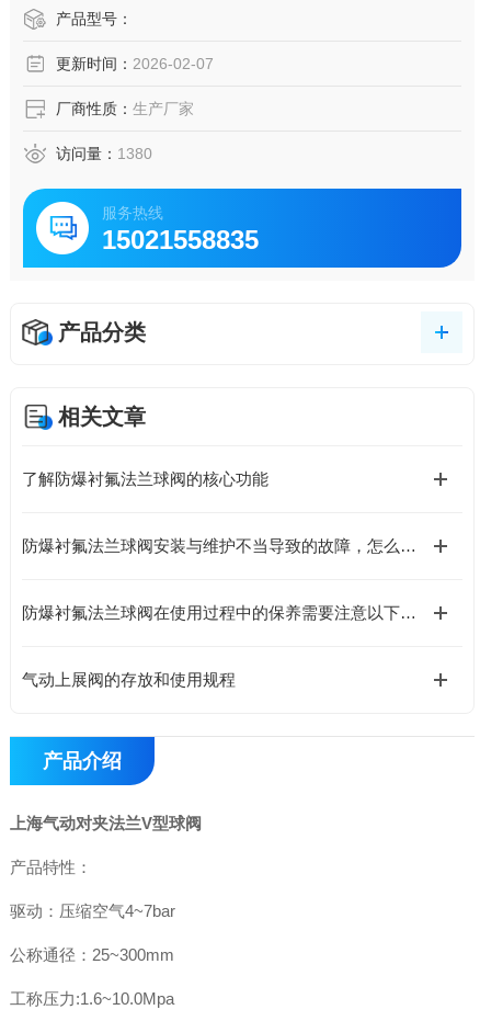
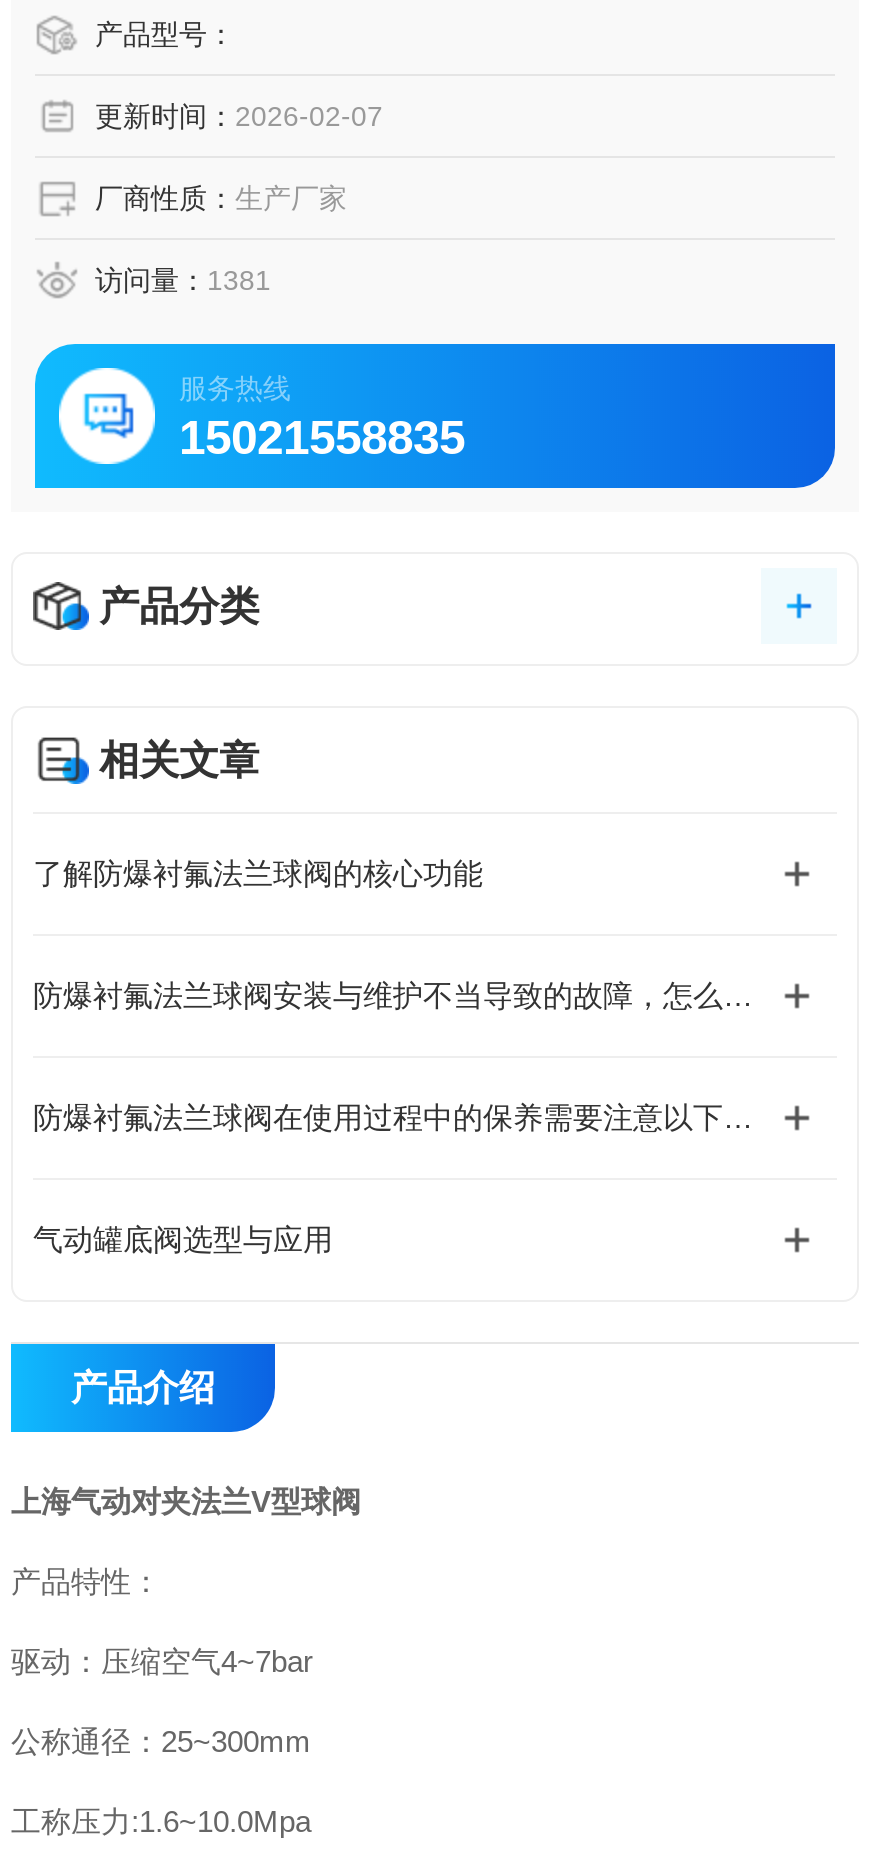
[56,145,152,162] 访问量：1380 -> [95,264,271,296] 访问量：1381
[22,670,236,689] 气动上展阀的存放和使用规程 -> [33,1222,333,1256] 气动罐底阀选型与应用

